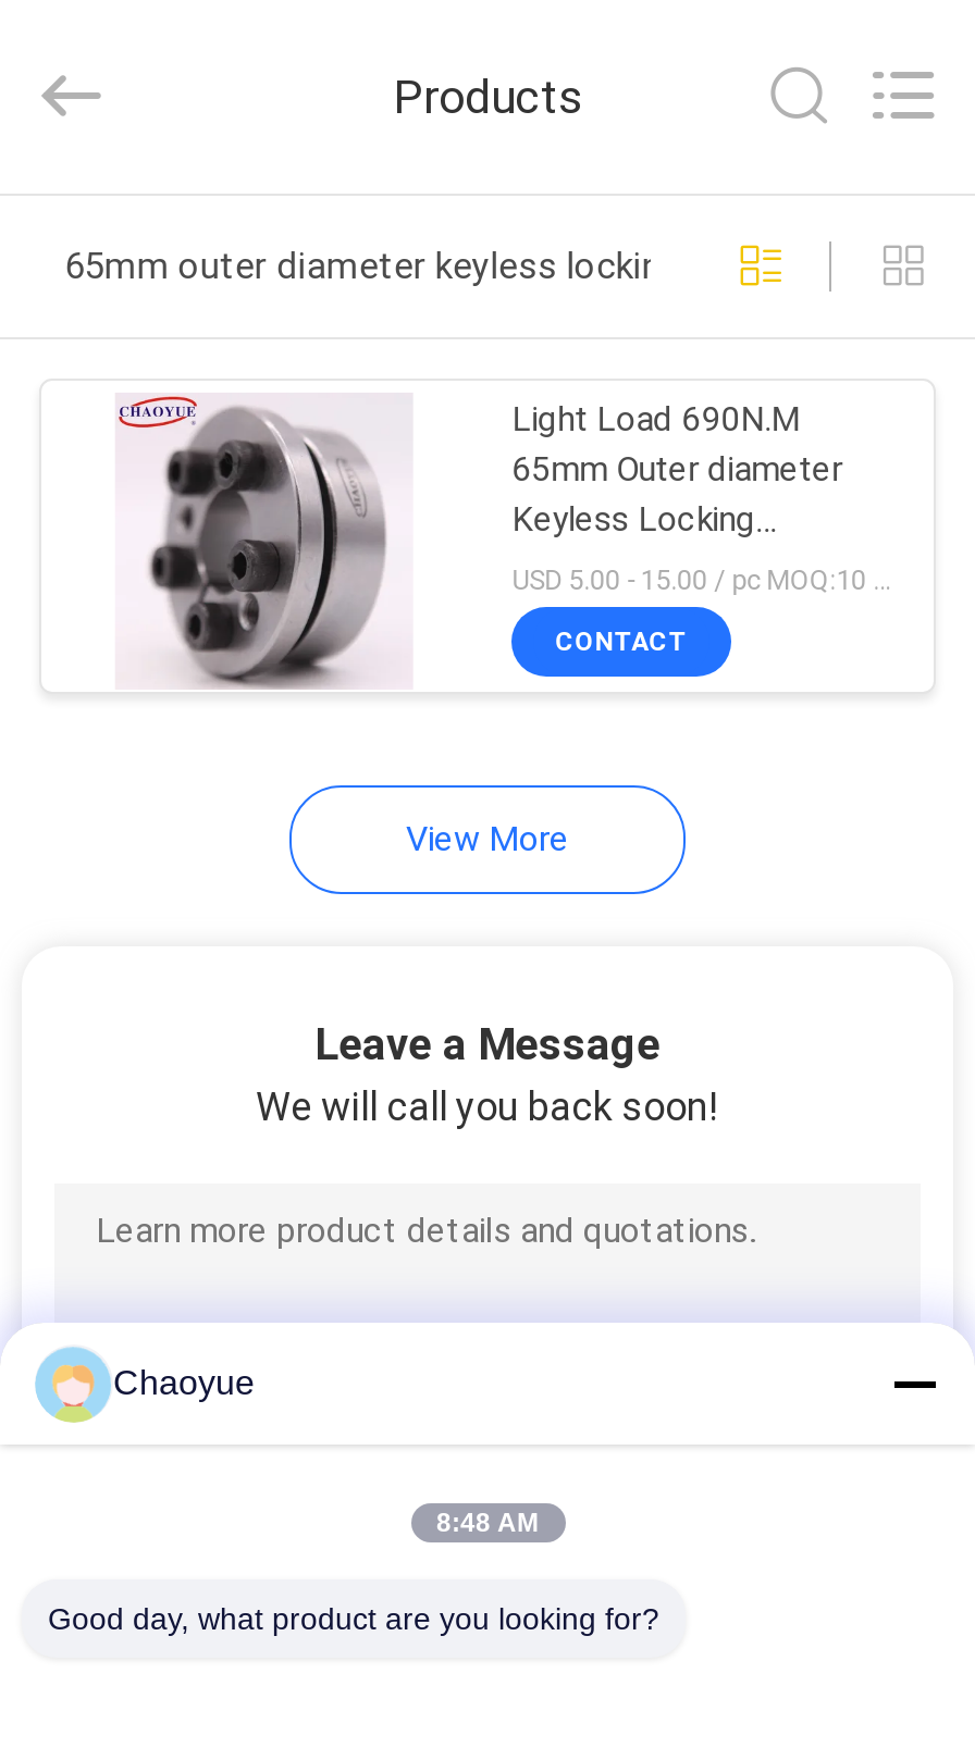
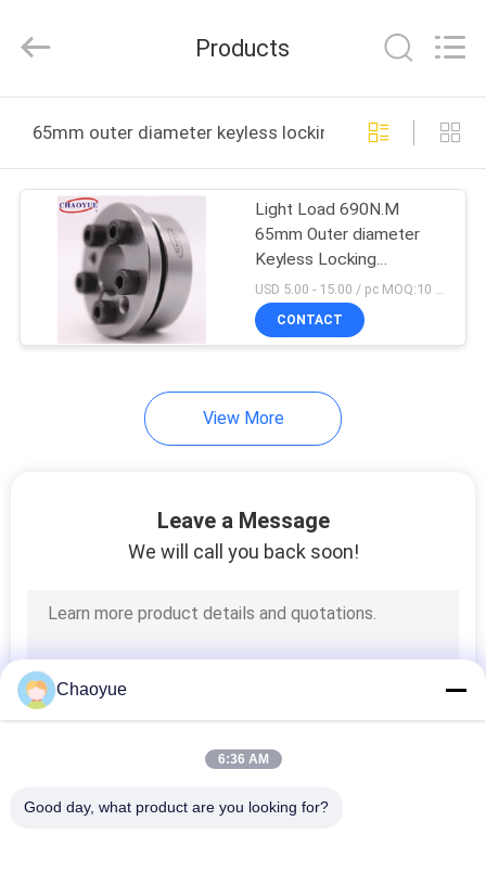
[436,1508,539,1538] 8:48 AM -> [218,752,268,767] 6:36 AM

